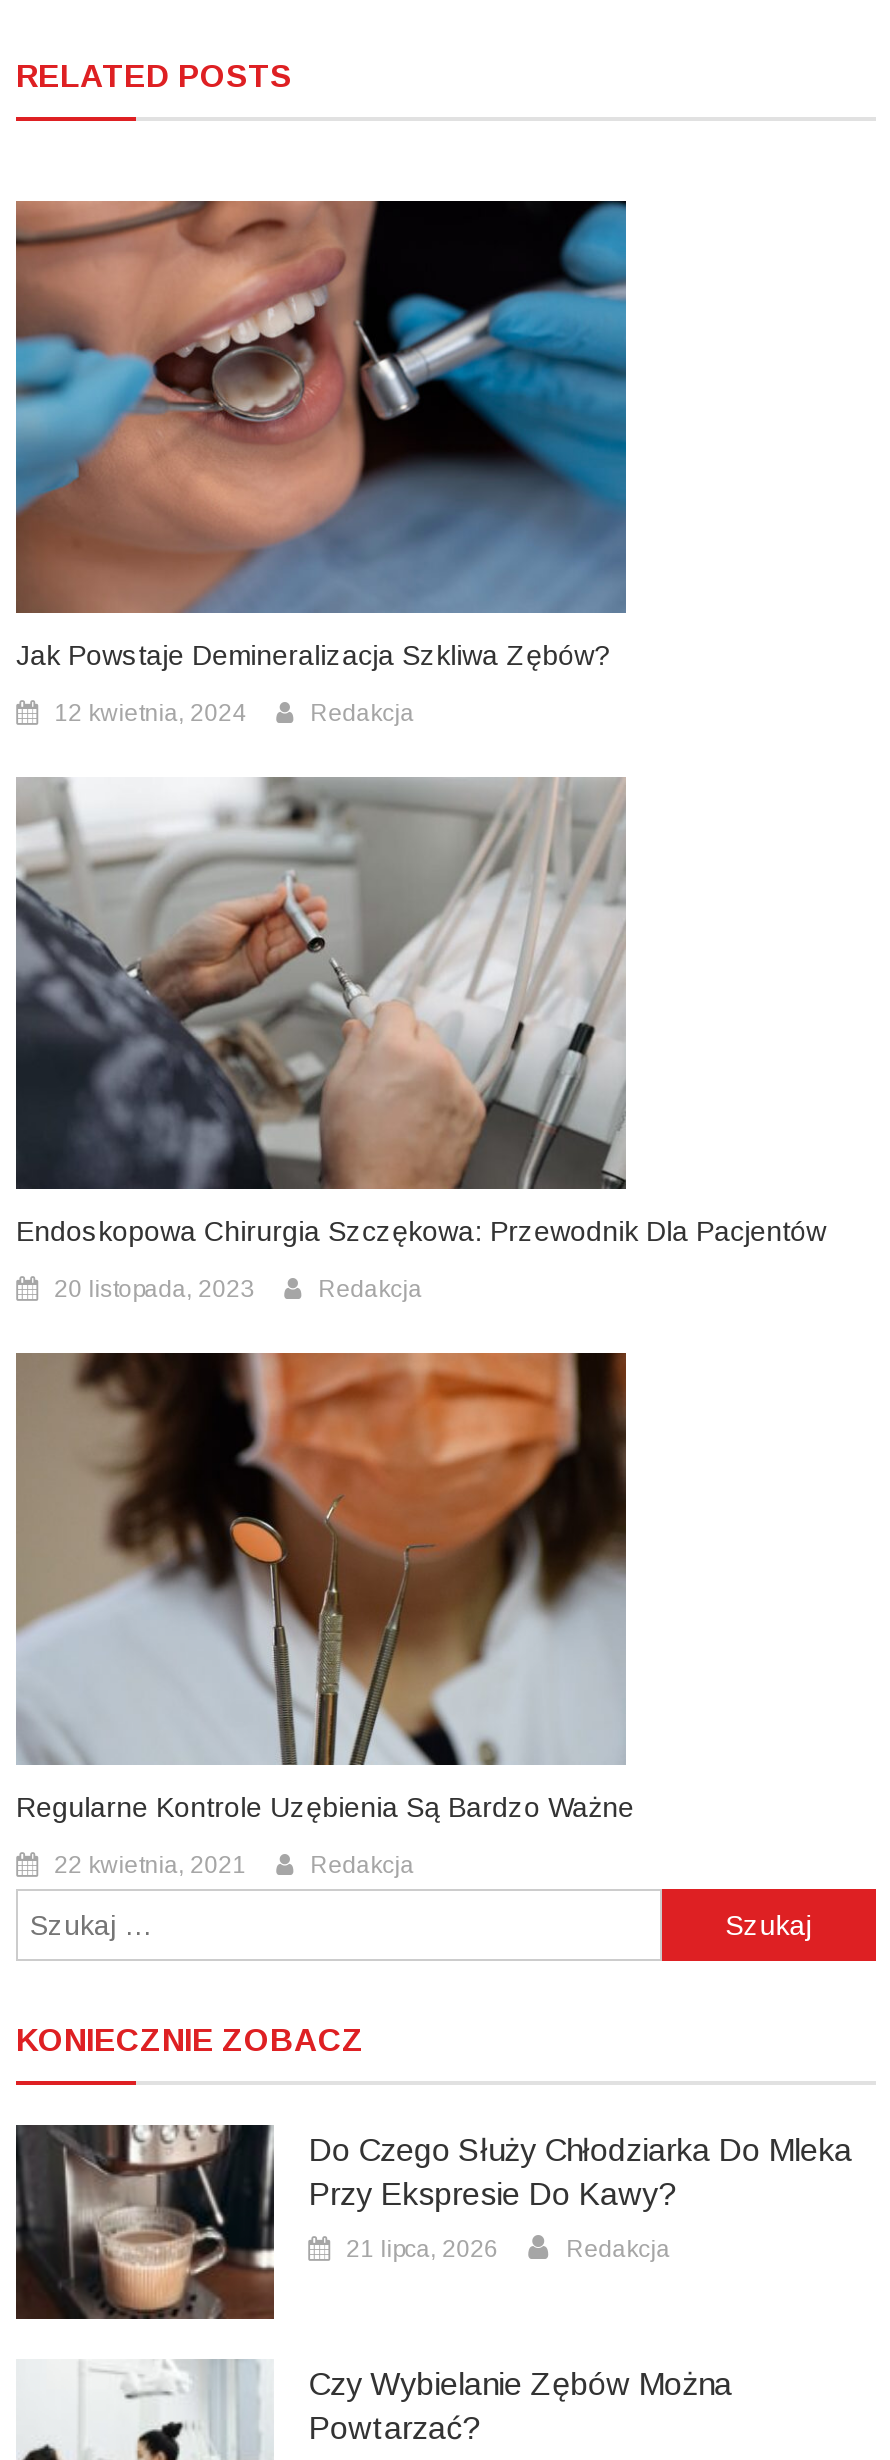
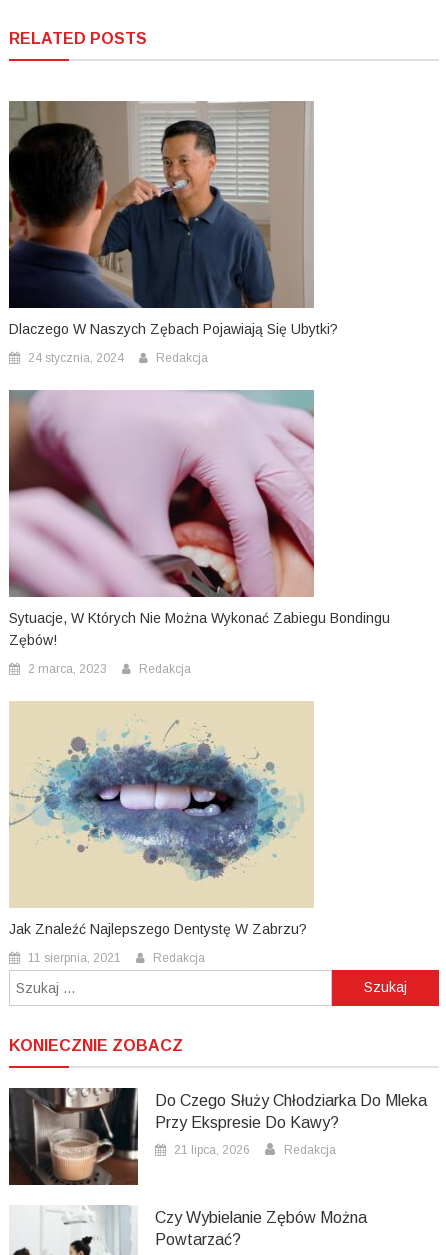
[14,200,628,671] [image] | Jak Powstaje Demineralizacja Szkliwa Zębów? -> [8,101,338,337] [image] | Dlaczego W Naszych Zębach Pojawiają Się Ubytki?
[54,699,246,727] 12 kwietnia, 2024 -> [28,351,124,365] 24 stycznia, 2024
[14,776,826,1247] [image] | Endoskopowa Chirurgia Szczękowa: Przewodnik Dla Pacjentów -> [8,390,390,648] [image] | Sytuacje, W Których Nie Można Wykonać Zabiegu Bondingu | Zębów!
[54,1275,254,1303] 20 listopada, 2023 -> [28,662,107,676] 2 marca, 2023
[16,1352,634,1823] [image] | Regularne Kontrole Uzębienia Są Bardzo Ważne -> [9,702,314,937] [image] | Jak Znaleźć Najlepszego Dentystę W Zabrzu?
[54,1851,246,1879] 22 kwietnia, 2021 -> [28,951,121,965] 11 sierpnia, 2021

